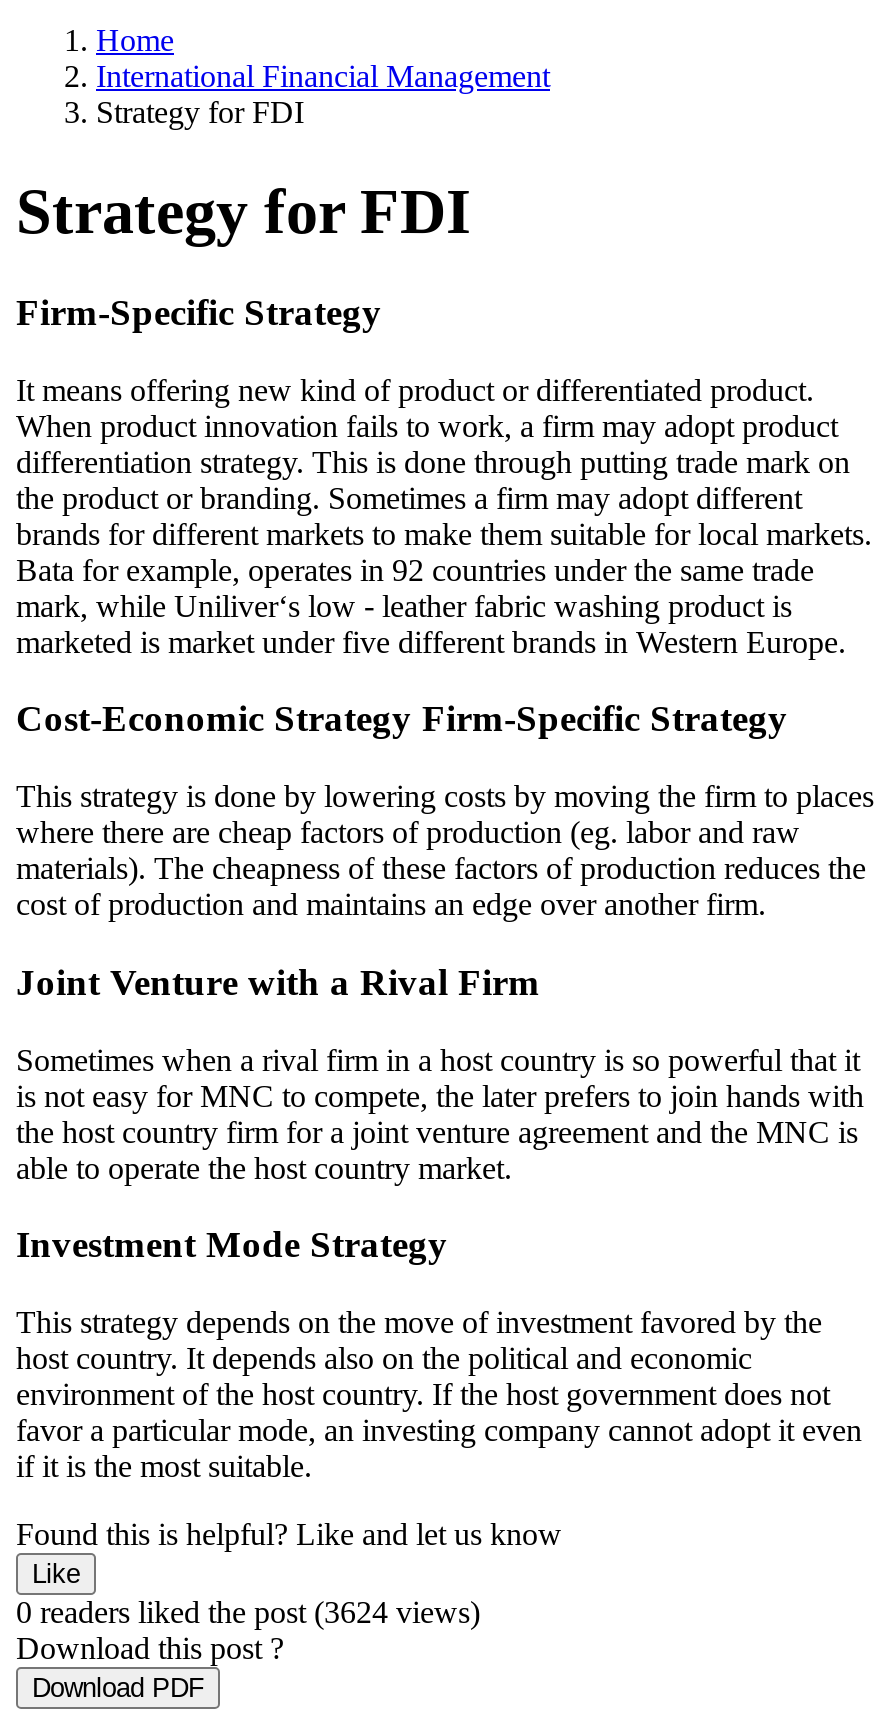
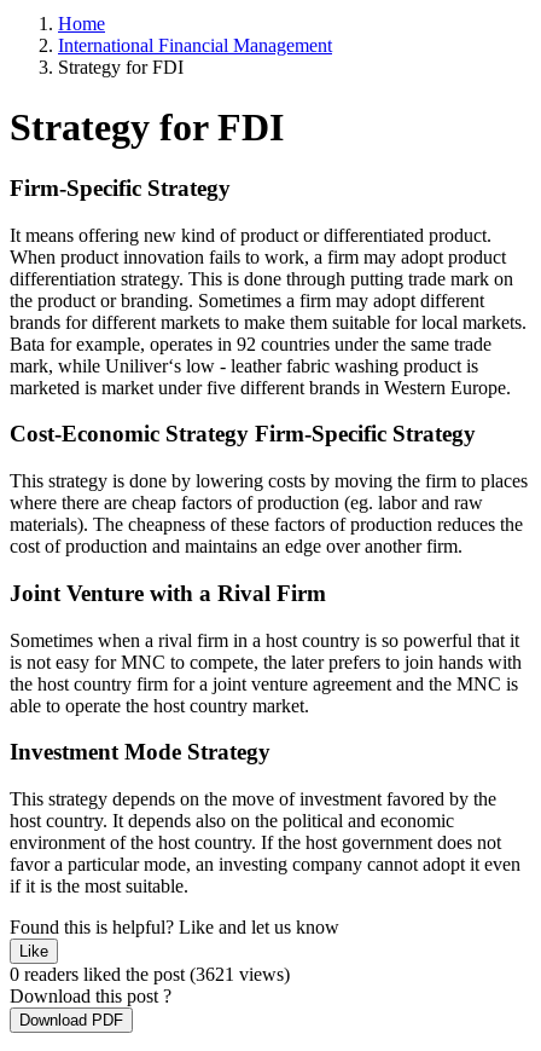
[16,1595,480,1629] 0 readers liked the post (3624 views) -> [10,964,290,984] 0 readers liked the post (3621 views)

